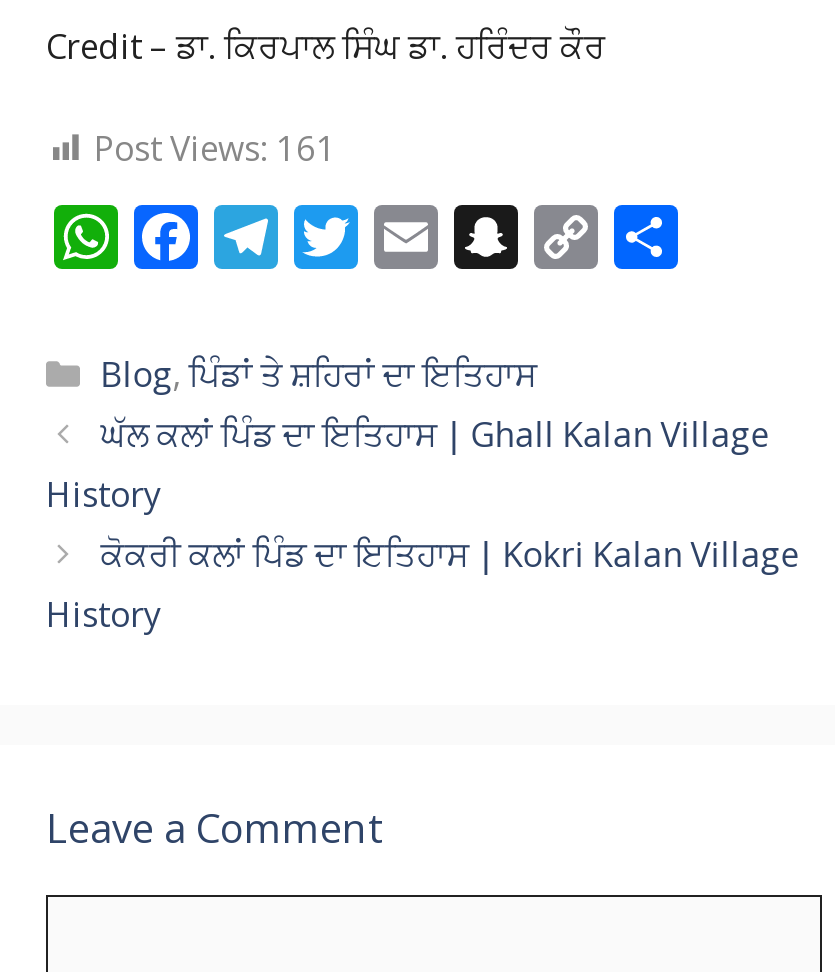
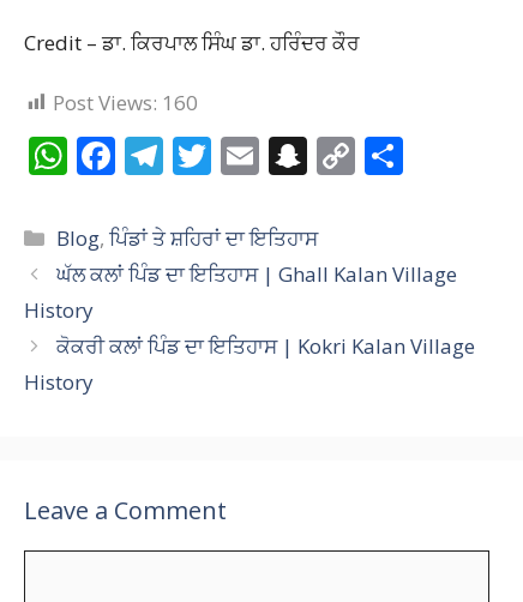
[94,125,336,171] Post Views: 161 -> [53,89,198,116] Post Views: 160

